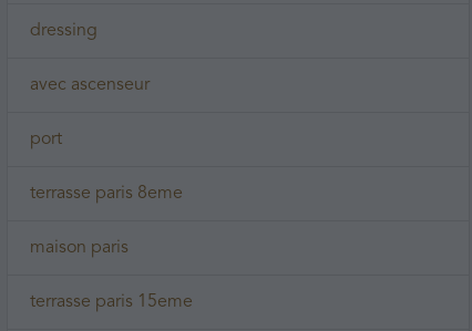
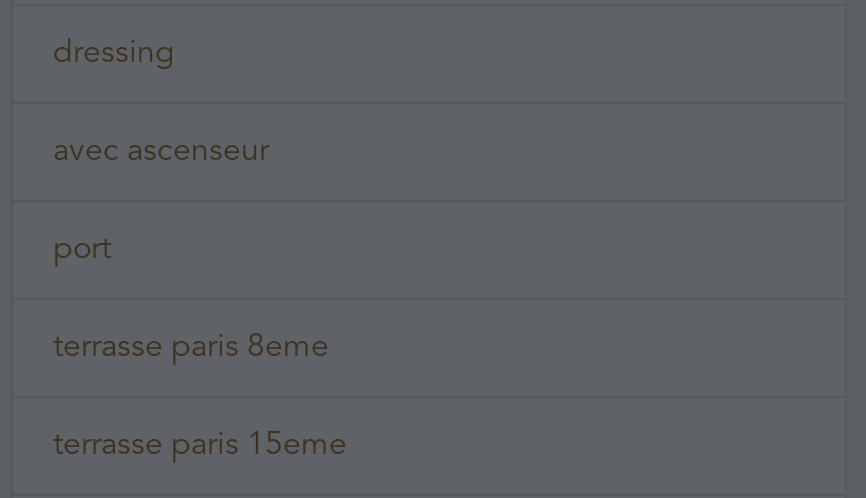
[30,239,129,257] maison paris -> none

